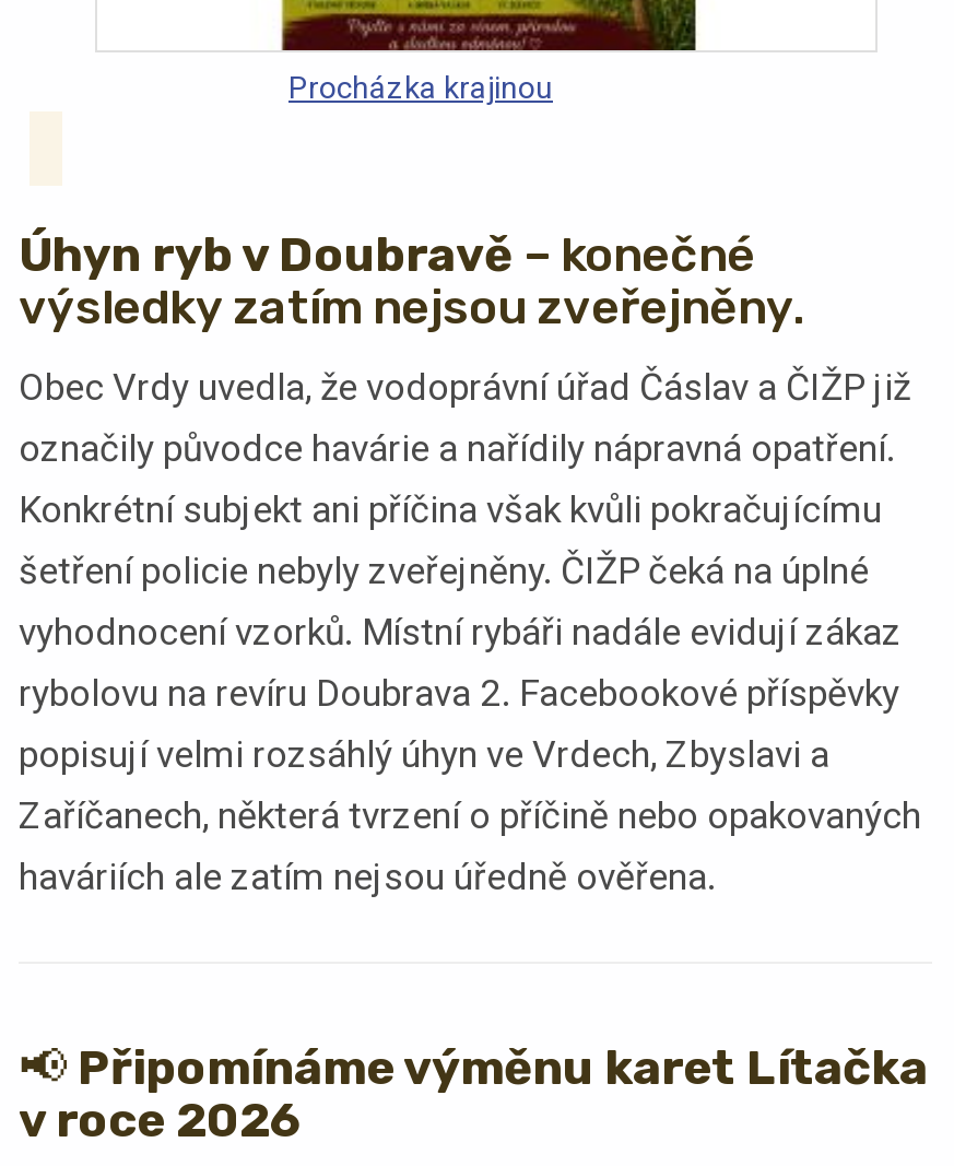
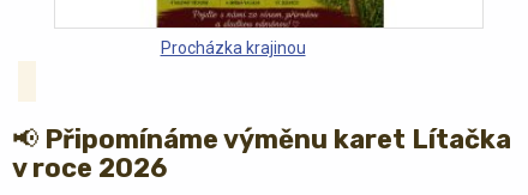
[19,224,921,897] Úhyn ryb v Doubravě – konečné | výsledky zatím nejsou zveřejněny. | Obec Vrdy uvedla, že vodoprávní úřad Čáslav a ČIŽP již | označily původce havárie a nařídily nápravná opatření. | Konkrétní subjekt ani příčina však kvůli pokračujícímu | šetření policie nebyly zveřejněny. ČIŽP čeká na úplné | vyhodnocení vzorků. Místní rybáři nadále evidují zákaz | rybolovu na revíru Doubrava 2. Facebookové příspěvky | popisují velmi rozsáhlý úhyn ve Vrdech, Zbyslavi a | Zaříčanech, některá tvrzení o příčině nebo opakovaných | haváriích ale zatím nejsou úředně ověřena. -> none

